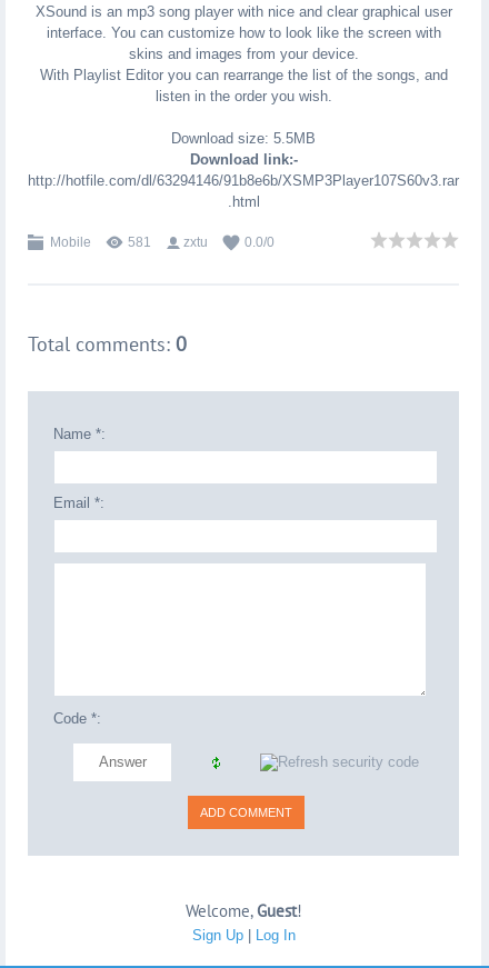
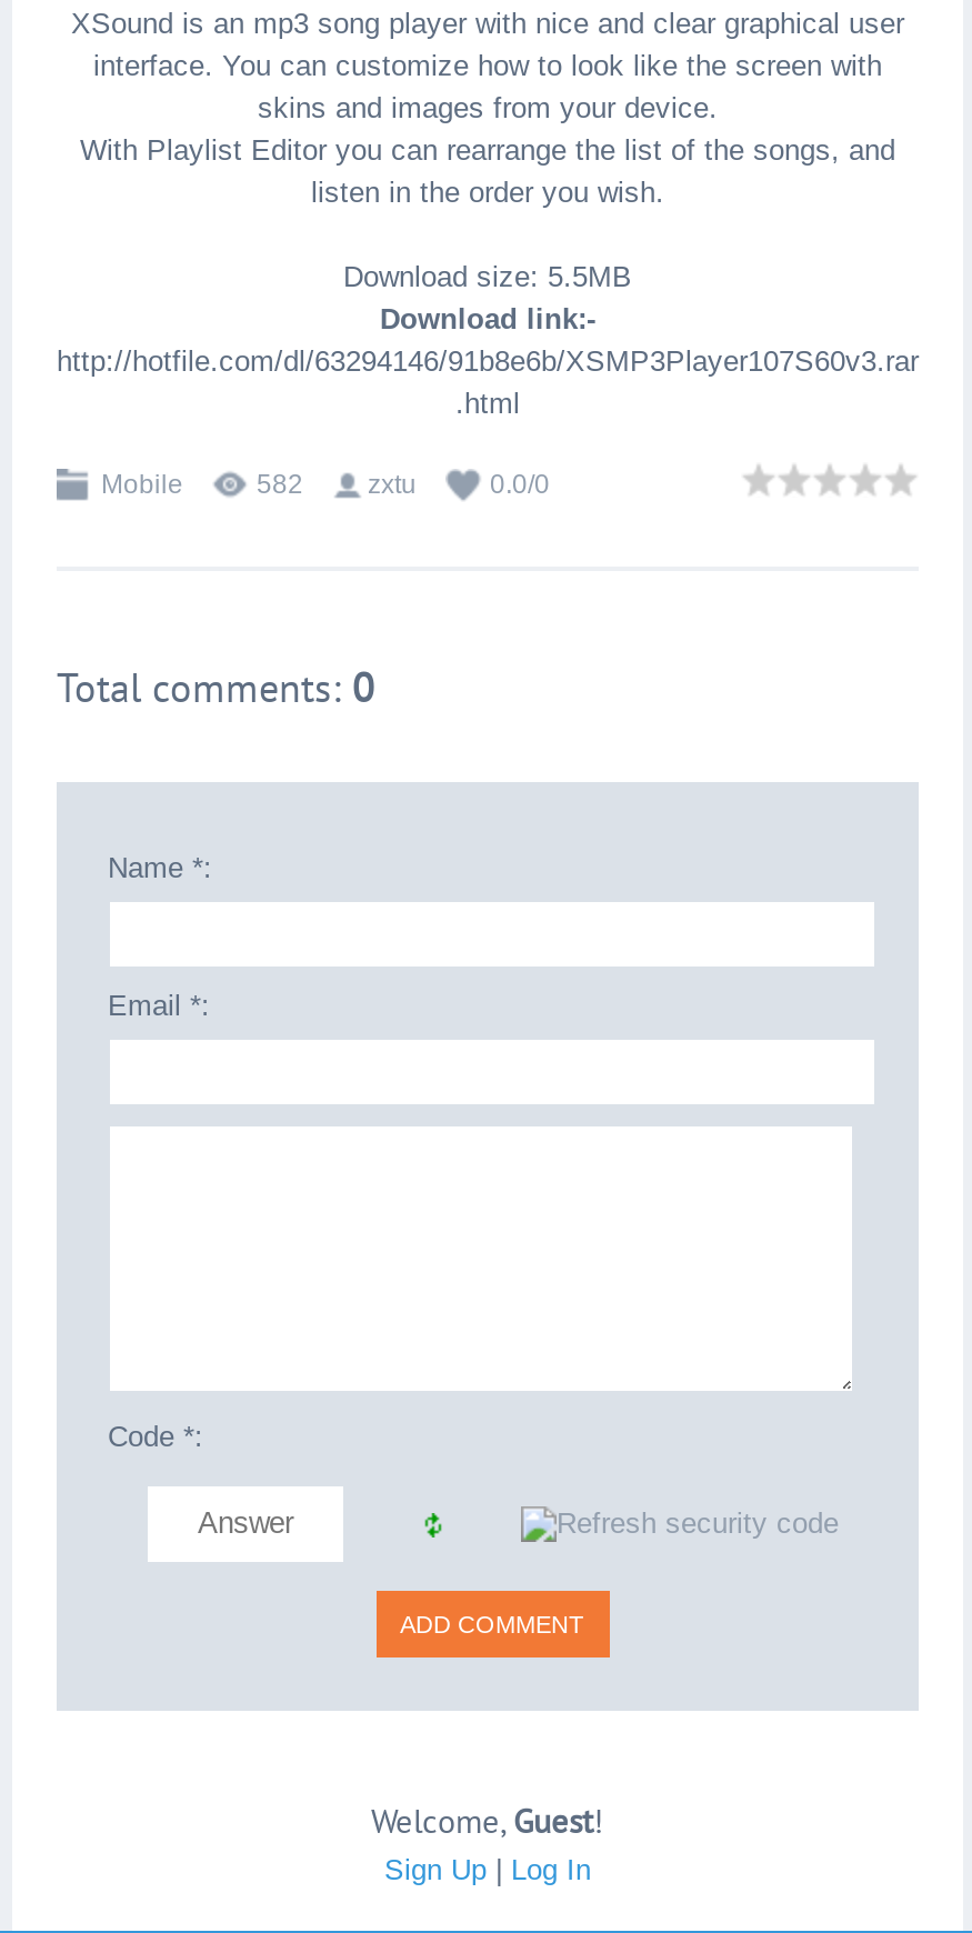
[128,234,151,250] 581 -> [257,469,303,500] 582

